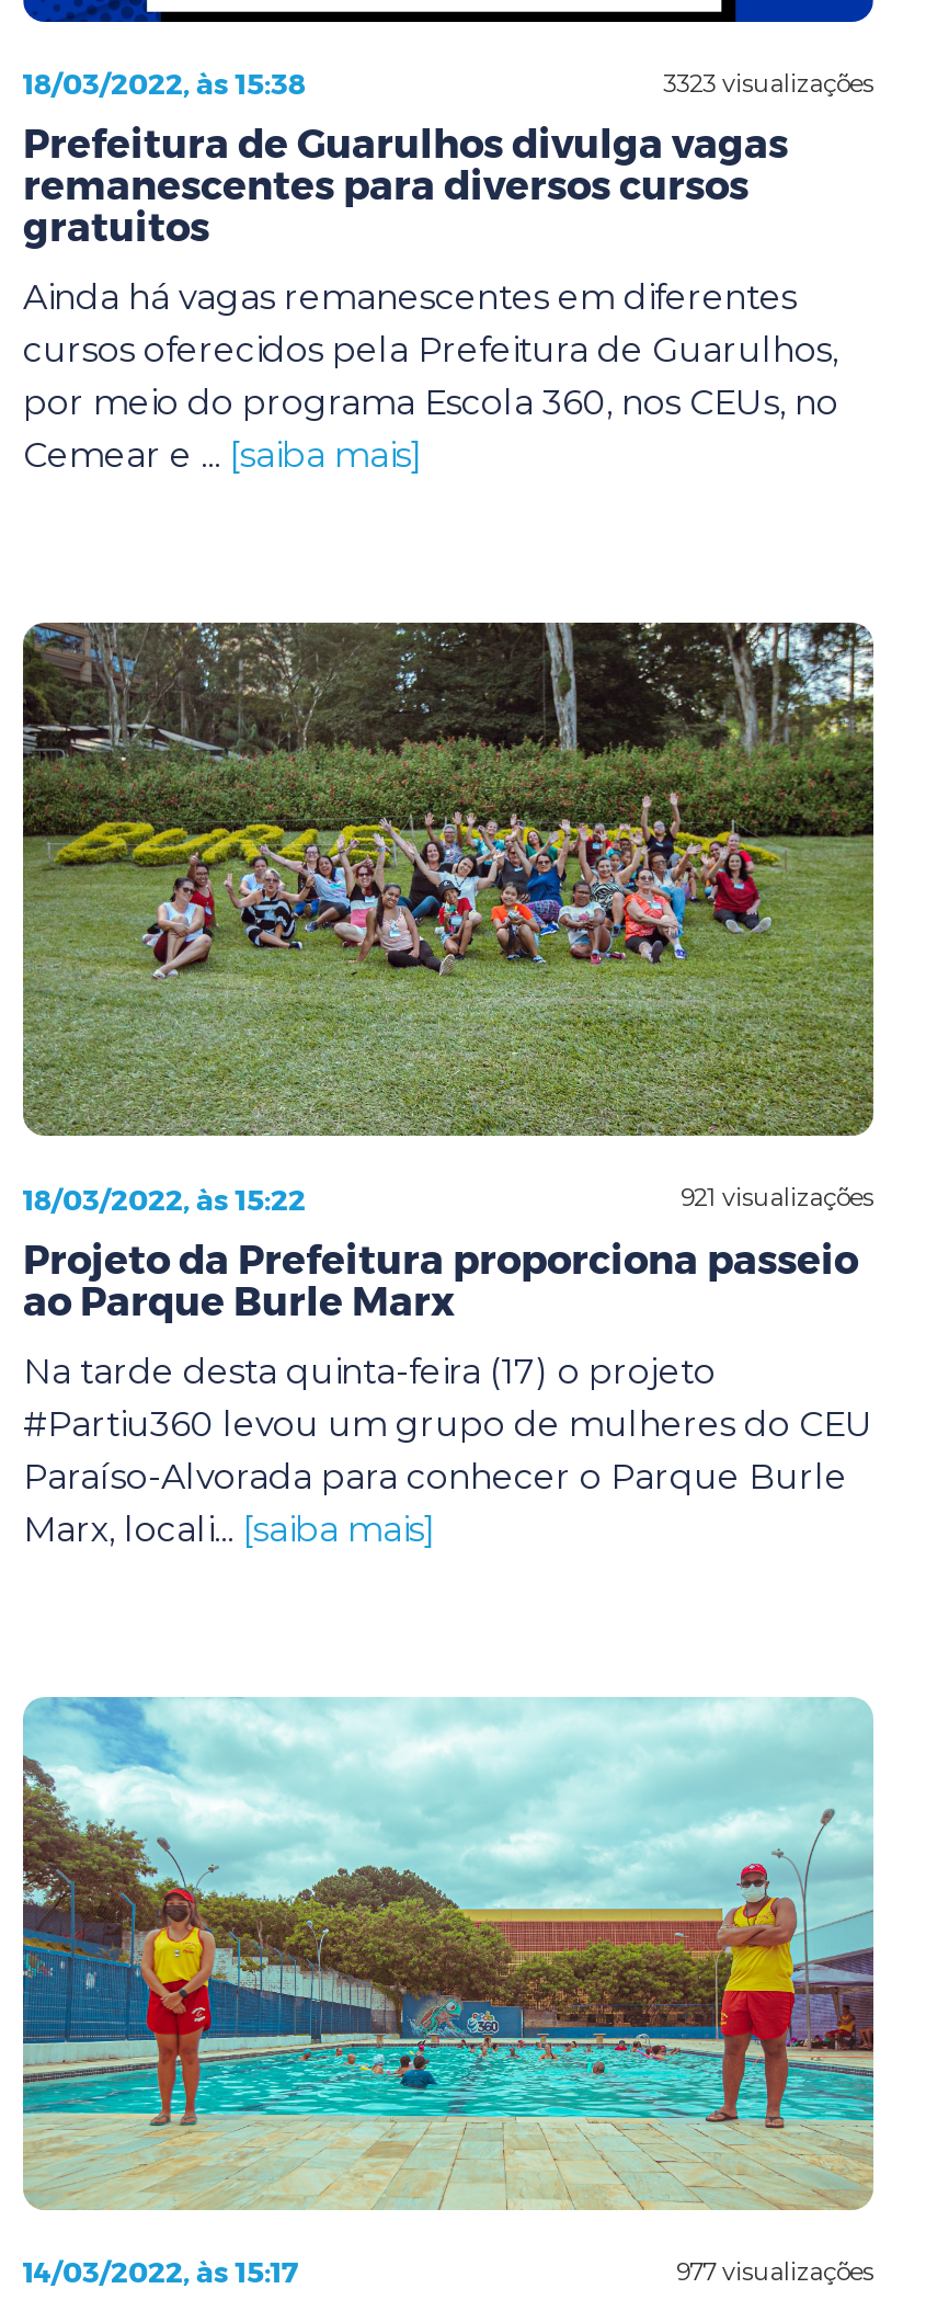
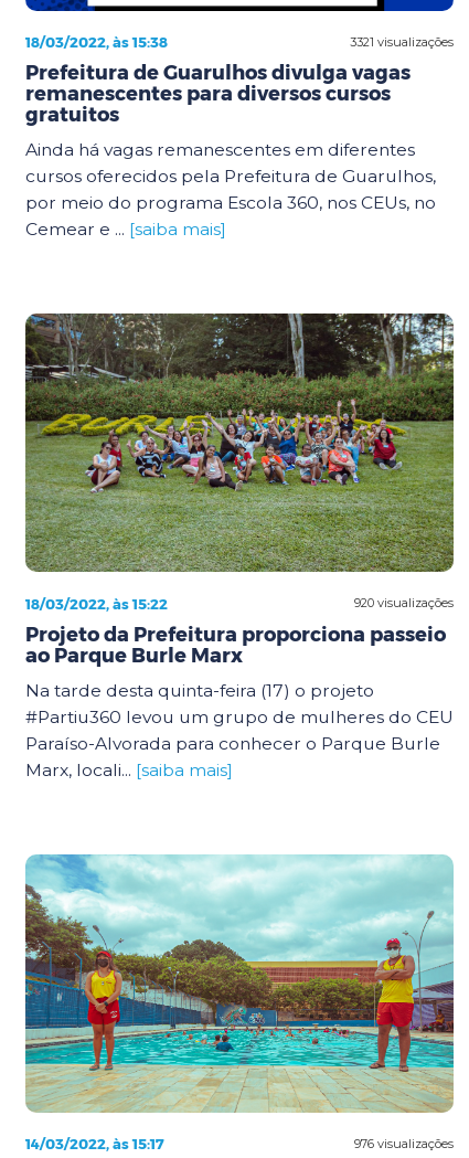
[663,67,873,98] 3323 visualizações -> [350,34,454,49] 3321 visualizações
[681,1182,873,1212] 921 visualizações -> [354,595,454,610] 920 visualizações
[676,2255,873,2286] 977 visualizações -> [354,1135,454,1151] 976 visualizações

